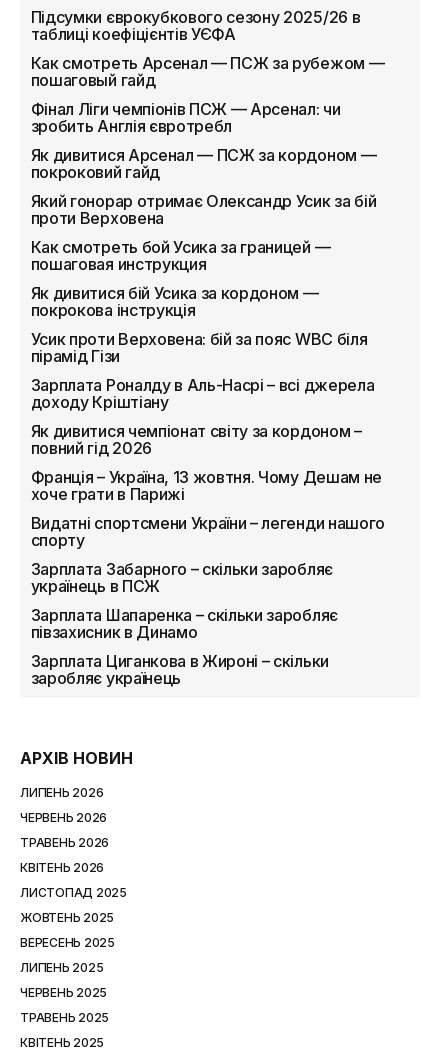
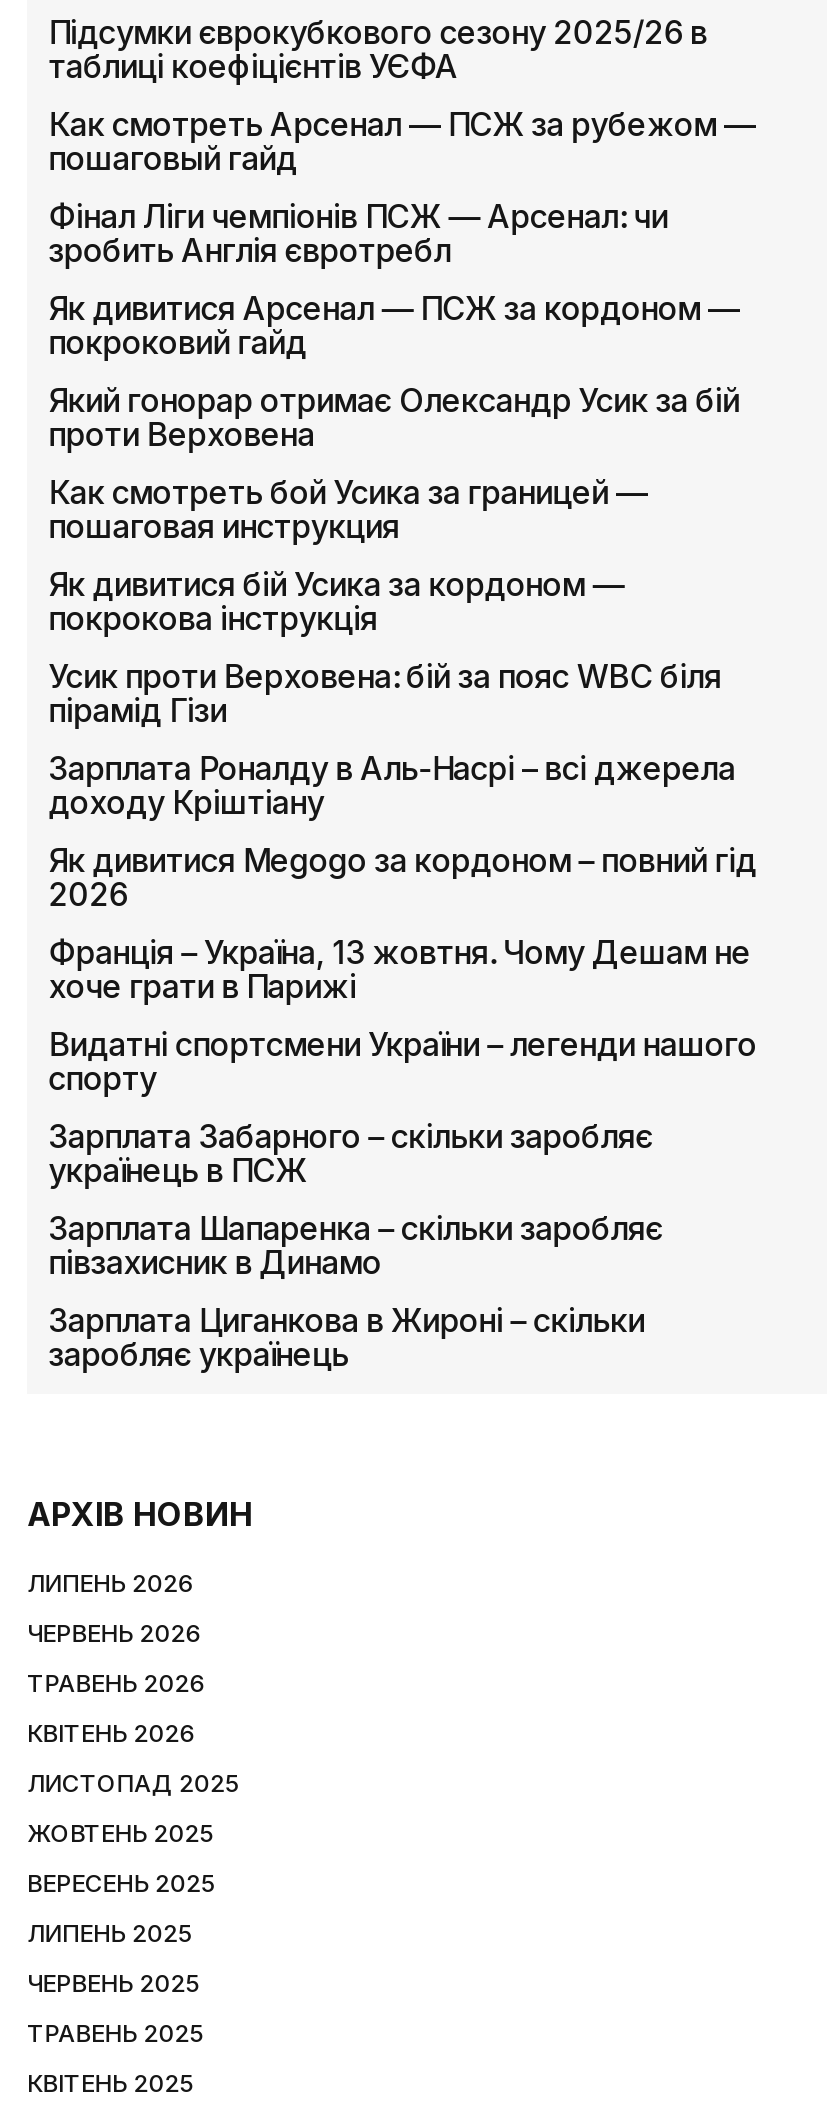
[31,421,362,458] Як дивитися чемпіонат світу за кордоном – | повний гід 2026 -> [48,840,757,914] Як дивитися Megogo за кордоном – повний гід | 2026

